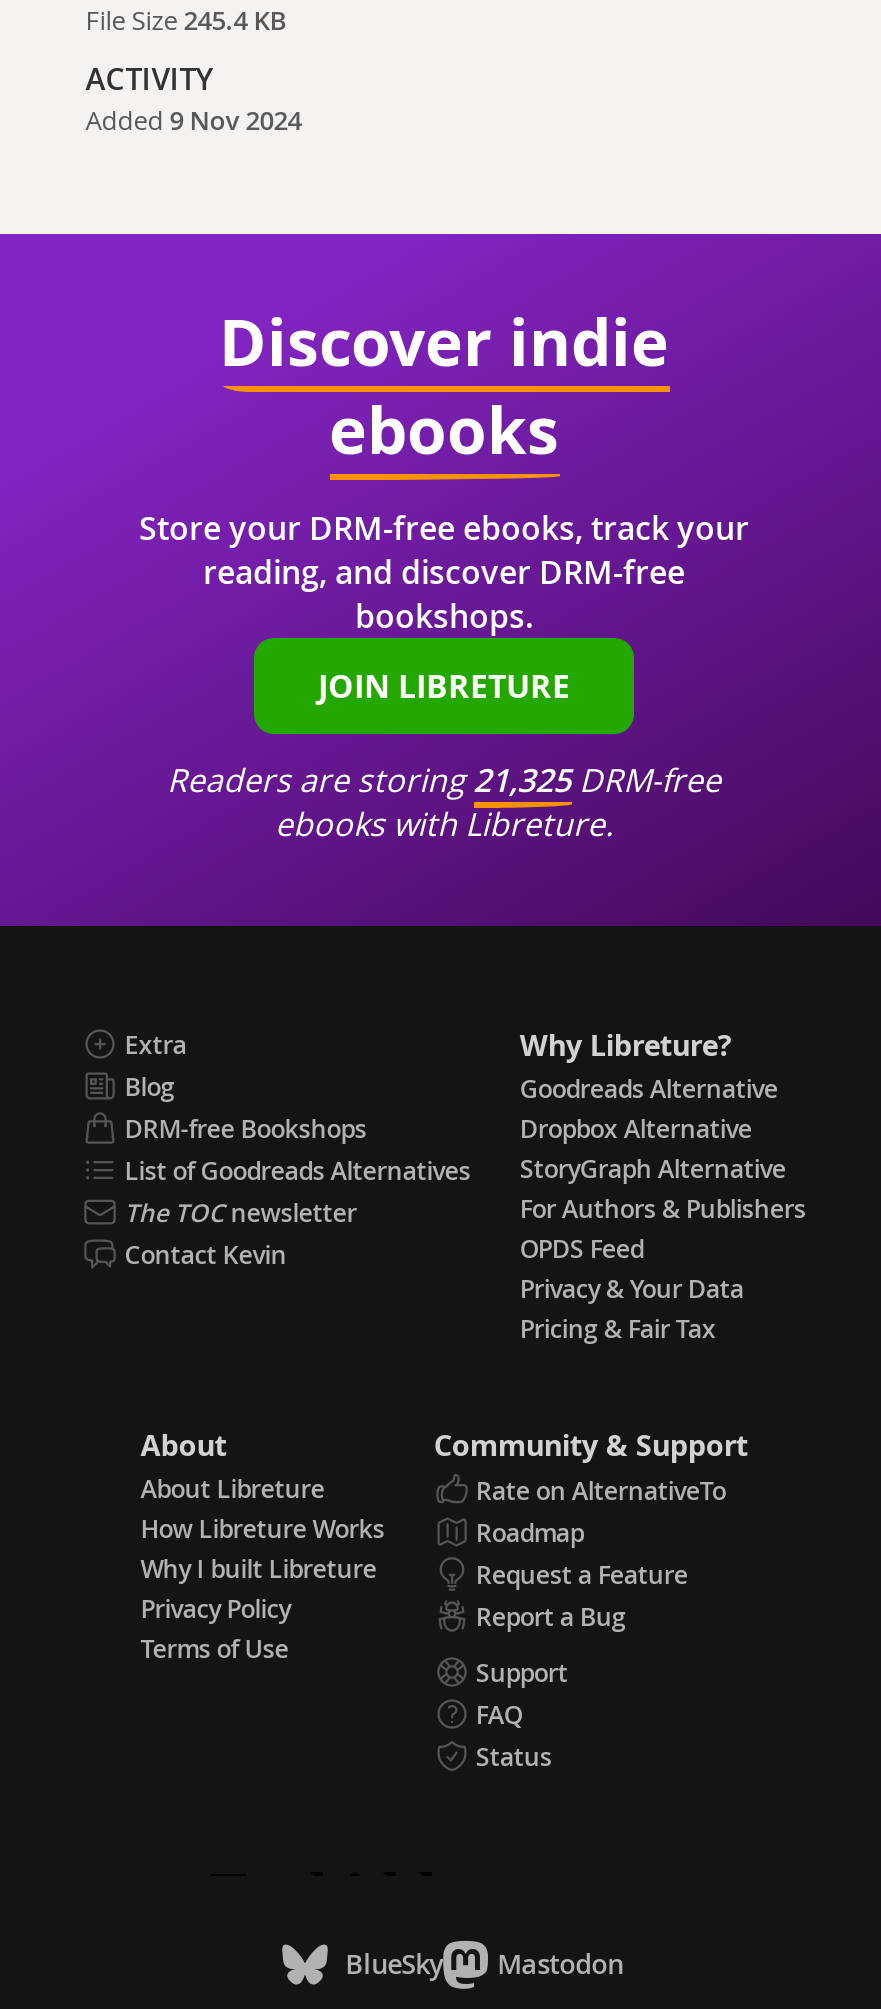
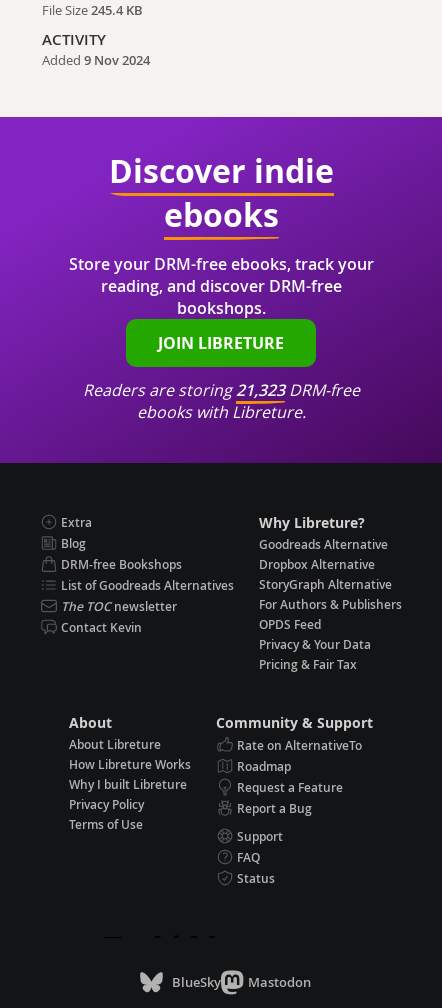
[167,759,721,803] Readers are storing21,325 DRM-free -> [82,379,359,401] Readers are storing21,323 DRM-free

